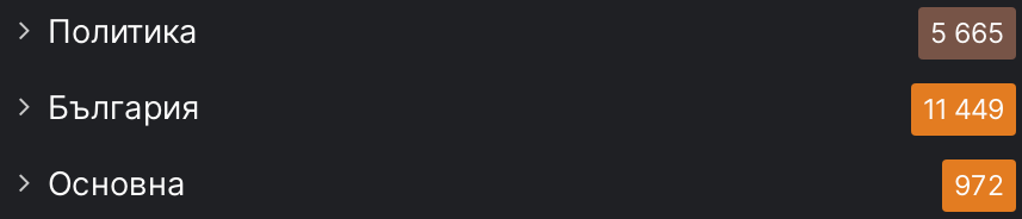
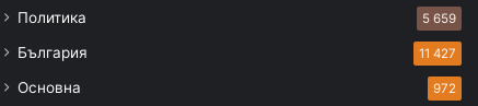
[930,17,1004,50] 5 665 -> [422,11,456,27] 5 659
[923,93,1004,126] 11 449 -> [419,46,456,62] 11 427

